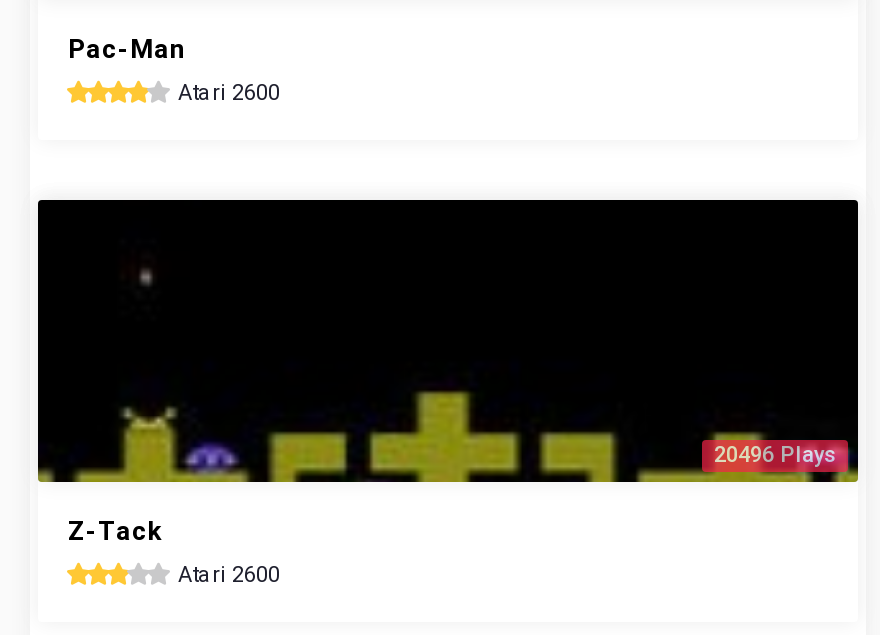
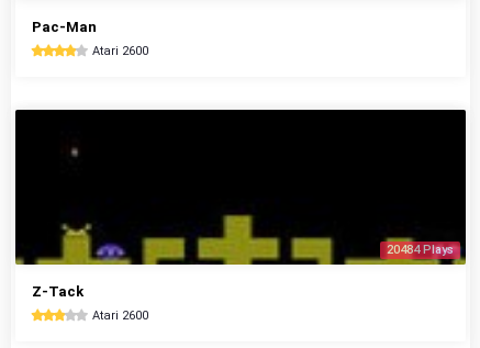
[714,442,836,468] 20496 Plays -> [387,243,454,257] 20484 Plays

